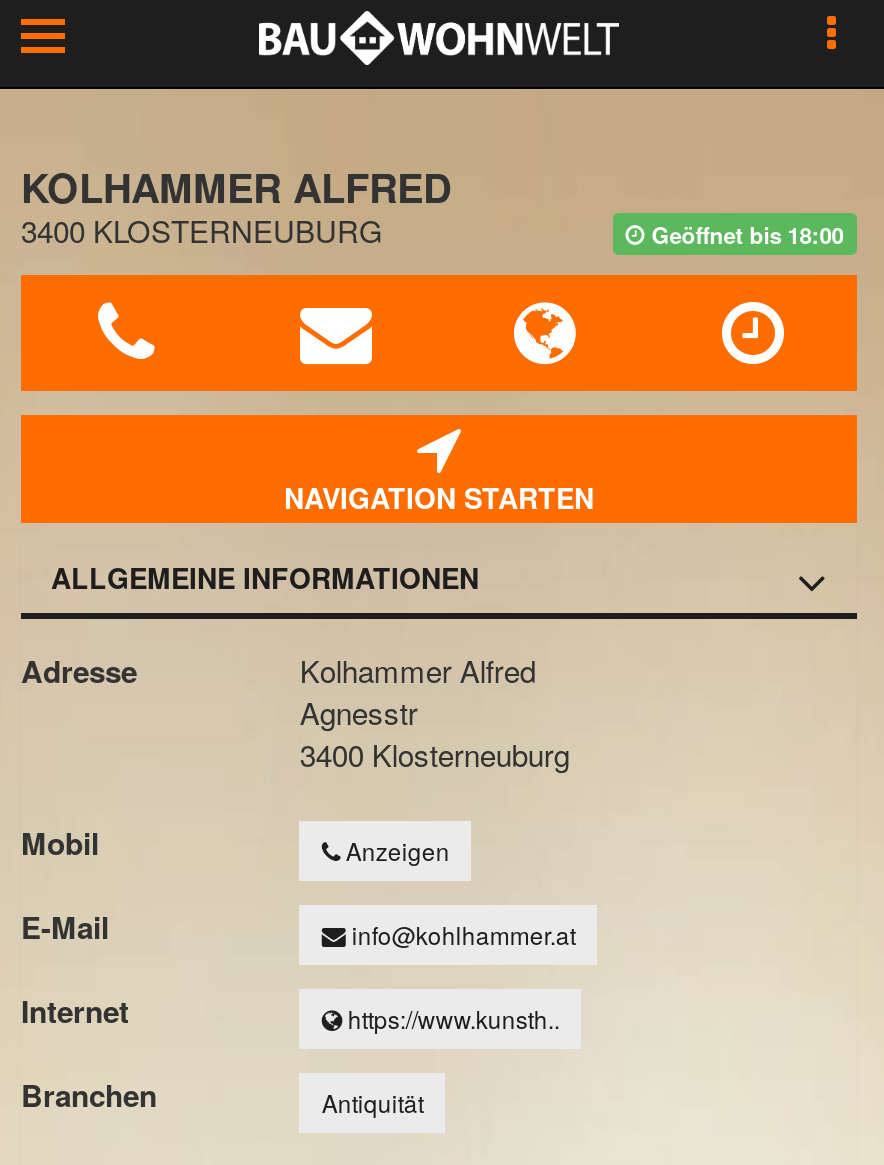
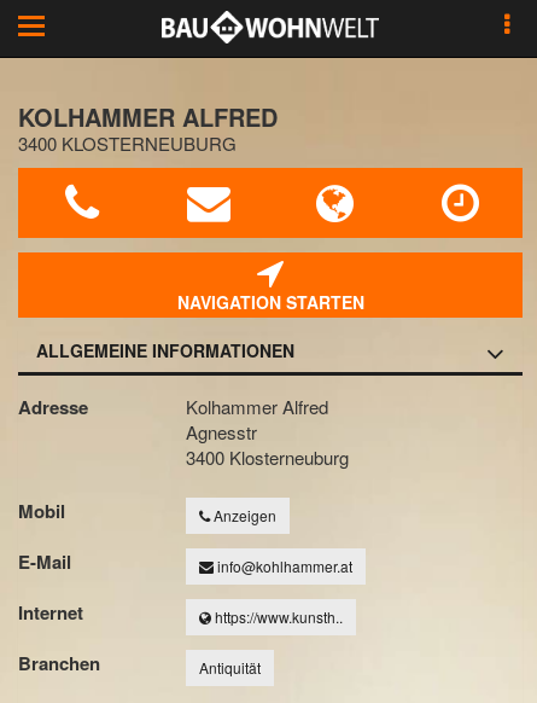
[645,217,843,249] Geöffnet bis 18:00 -> none

